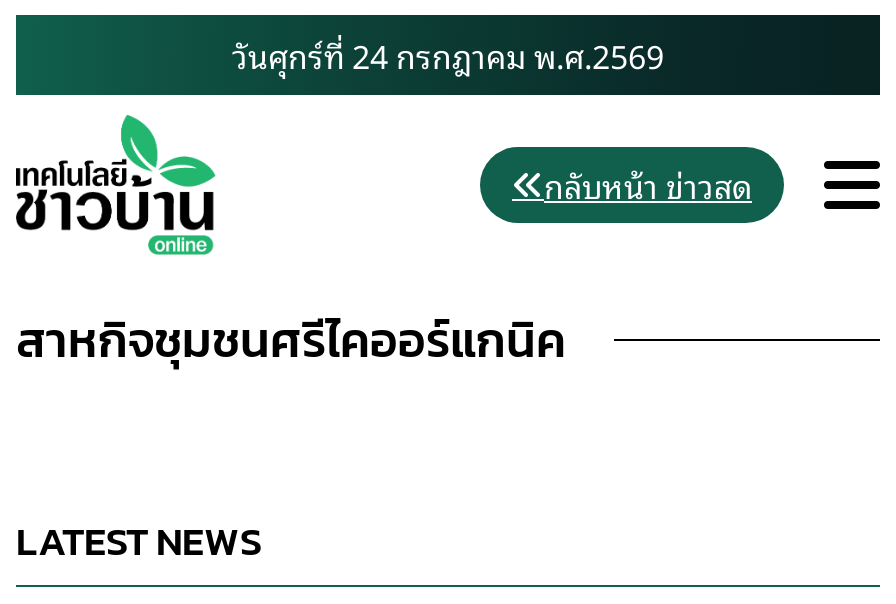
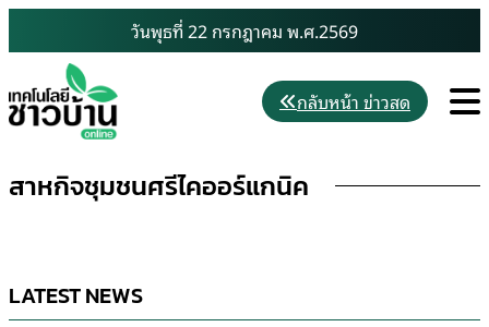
[232,29,664,81] วันศุกร์ที่ 24 กรกฎาคม พ.ศ.2569 -> [131,16,358,45] วันพุธที่ 22 กรกฎาคม พ.ศ.2569

